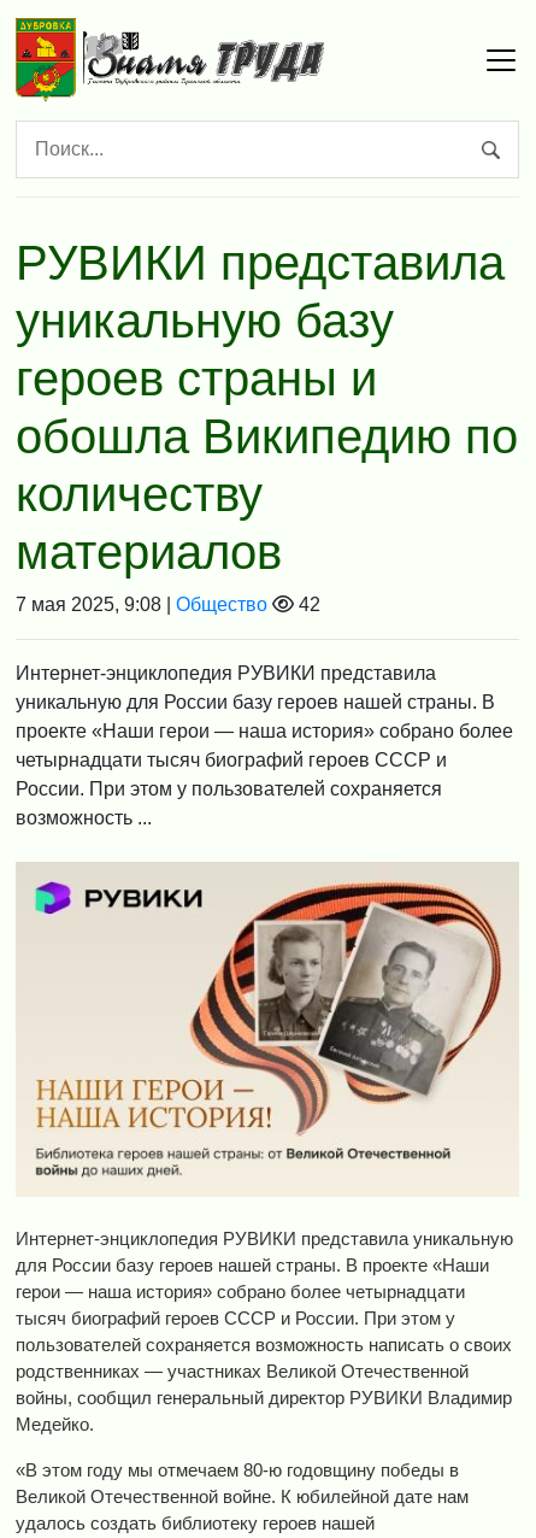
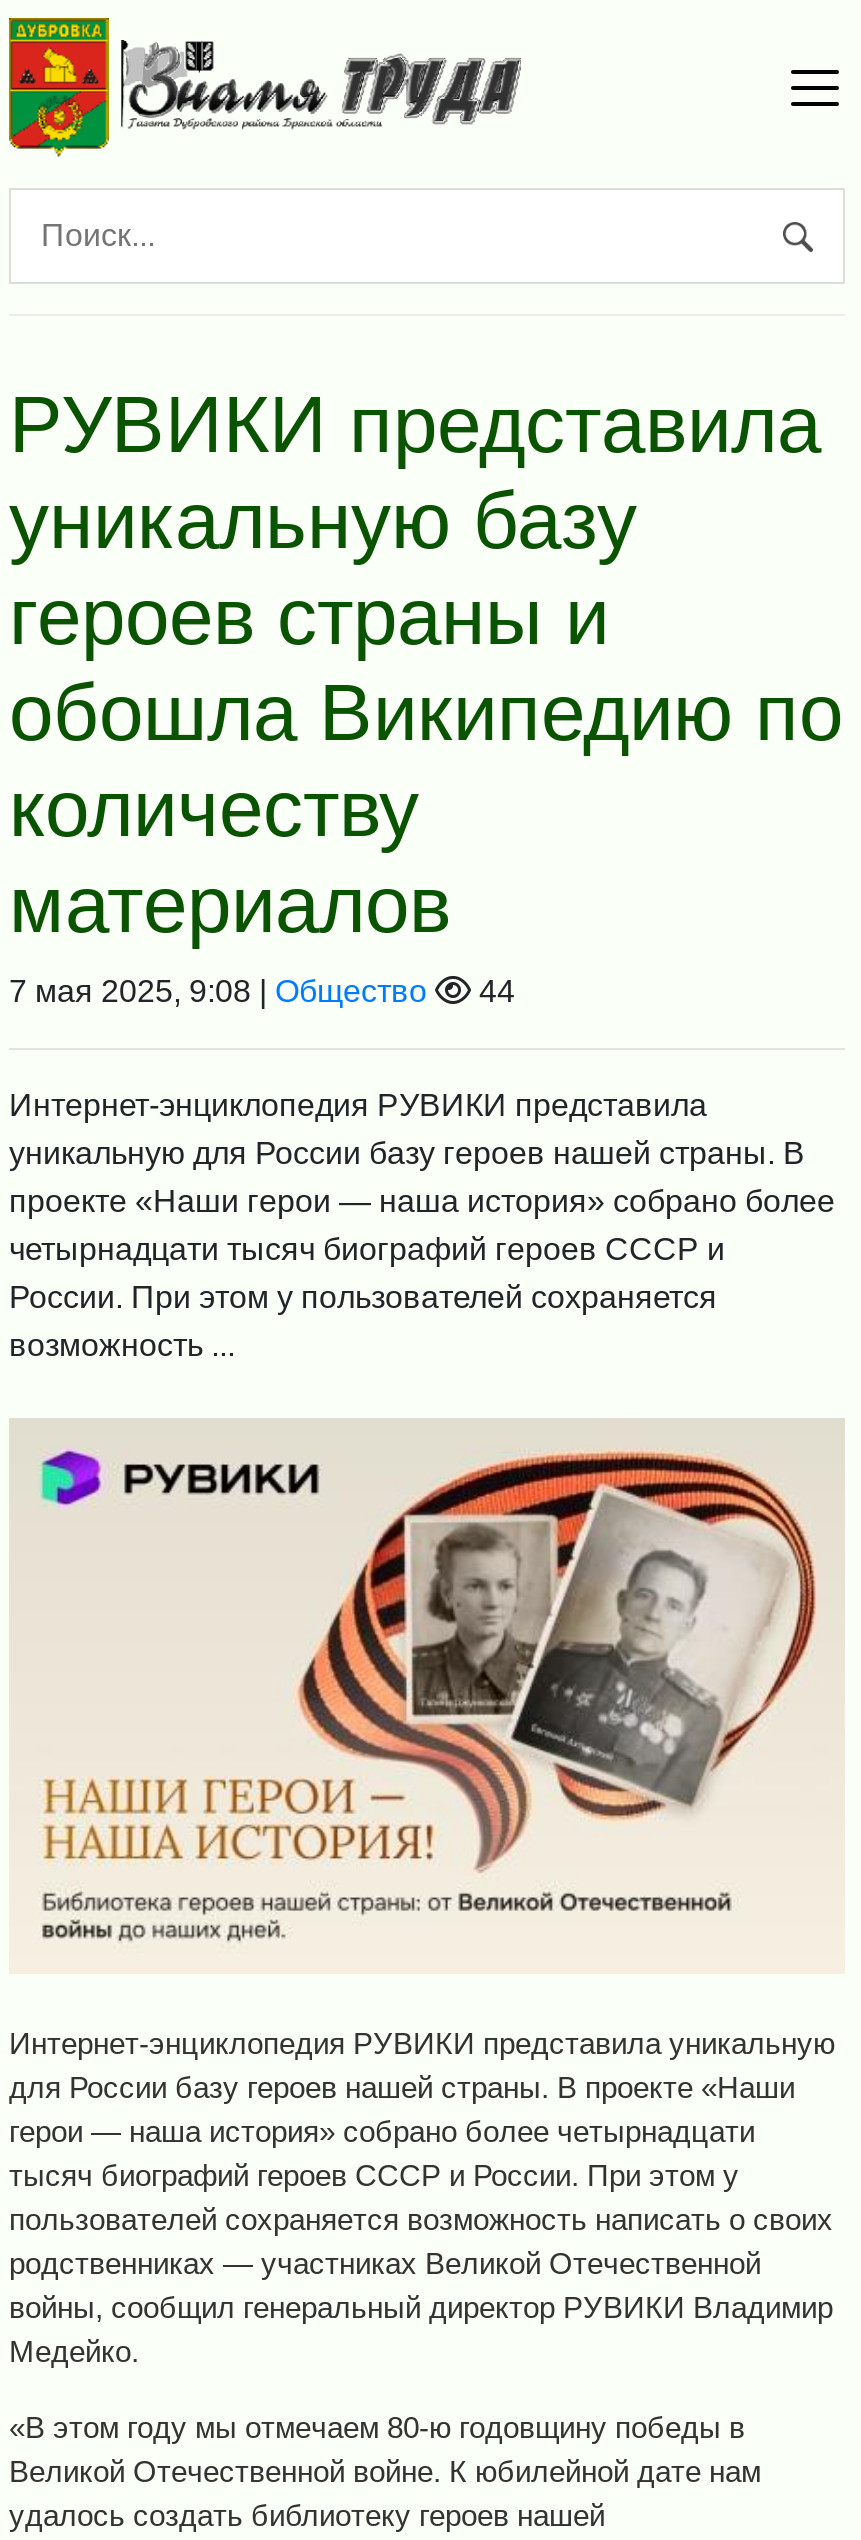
[294,595,320,615] 42 -> [471,975,515,1009] 44

